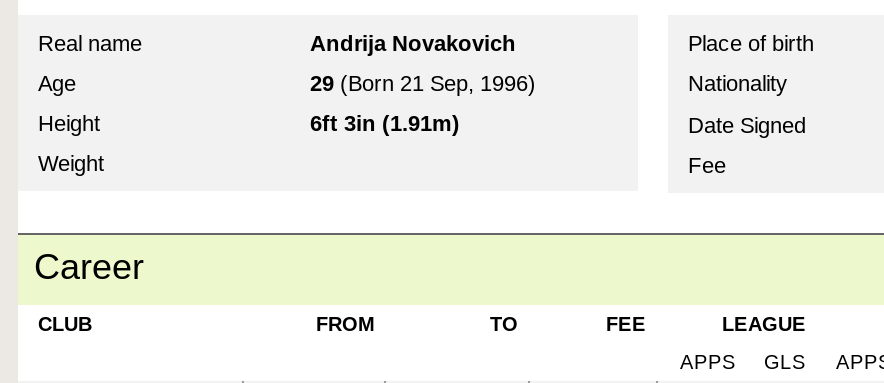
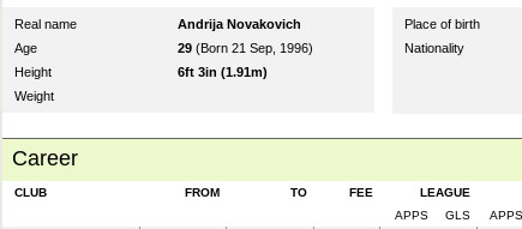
[688,113,806,177] Date Signed | Fee -> none

